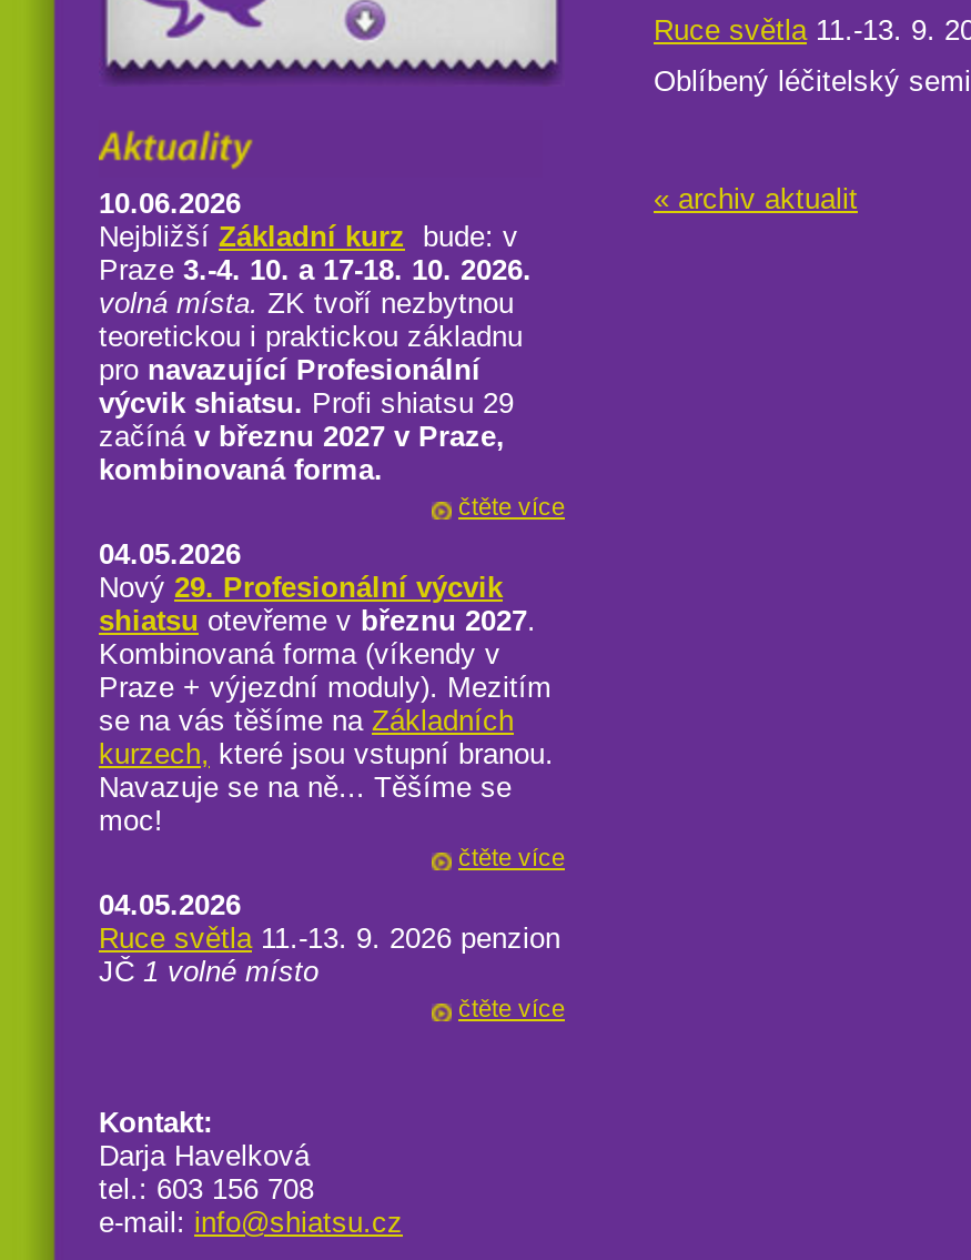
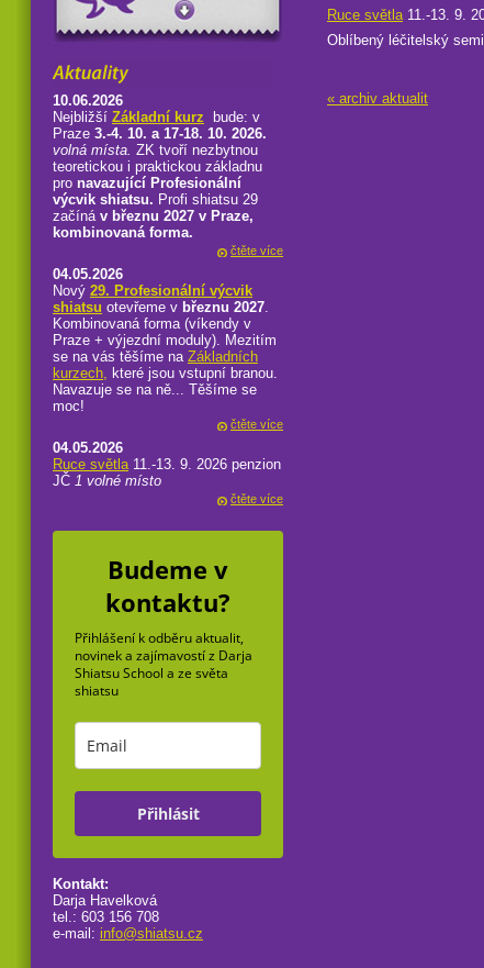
none -> [52,530,284,859] [image] | Budeme v | kontaktu? | Přihlášení k odběru aktualit, | novinek a zajímavostí z Darja | Shiatsu School a ze světa | shiatsu
none -> [137,803,199,824] Přihlásit

